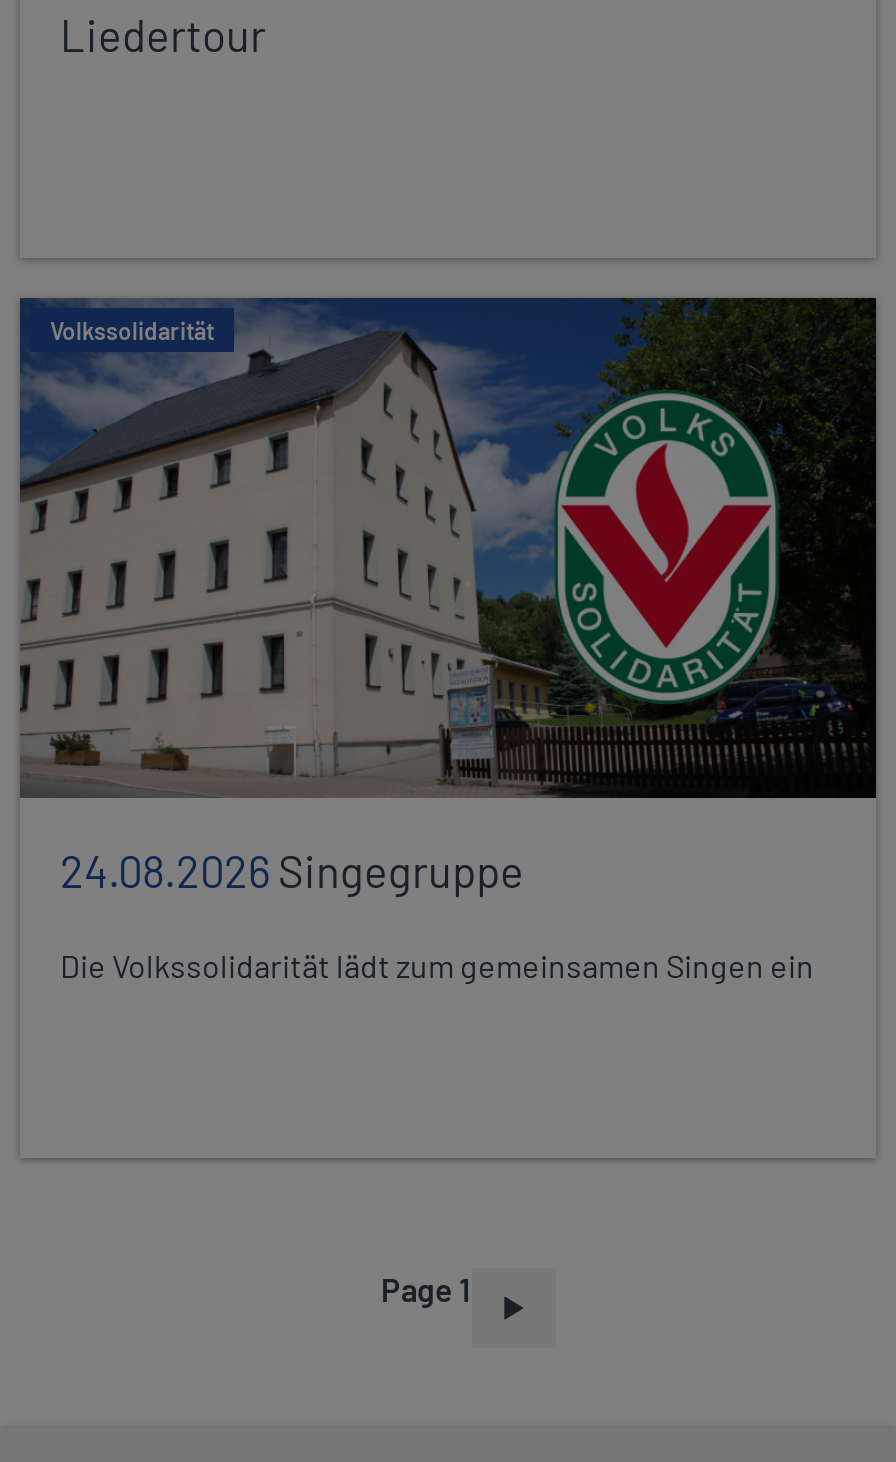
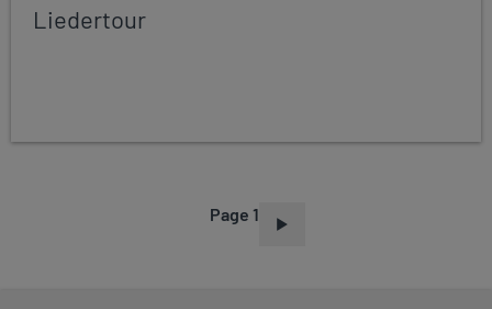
[18,296,878,800] [image] | Volkssolidarität -> none
[60,844,814,984] 24.08.2026 Singegruppe | Die Volkssolidarität lädt zum gemeinsamen Singen ein -> none

